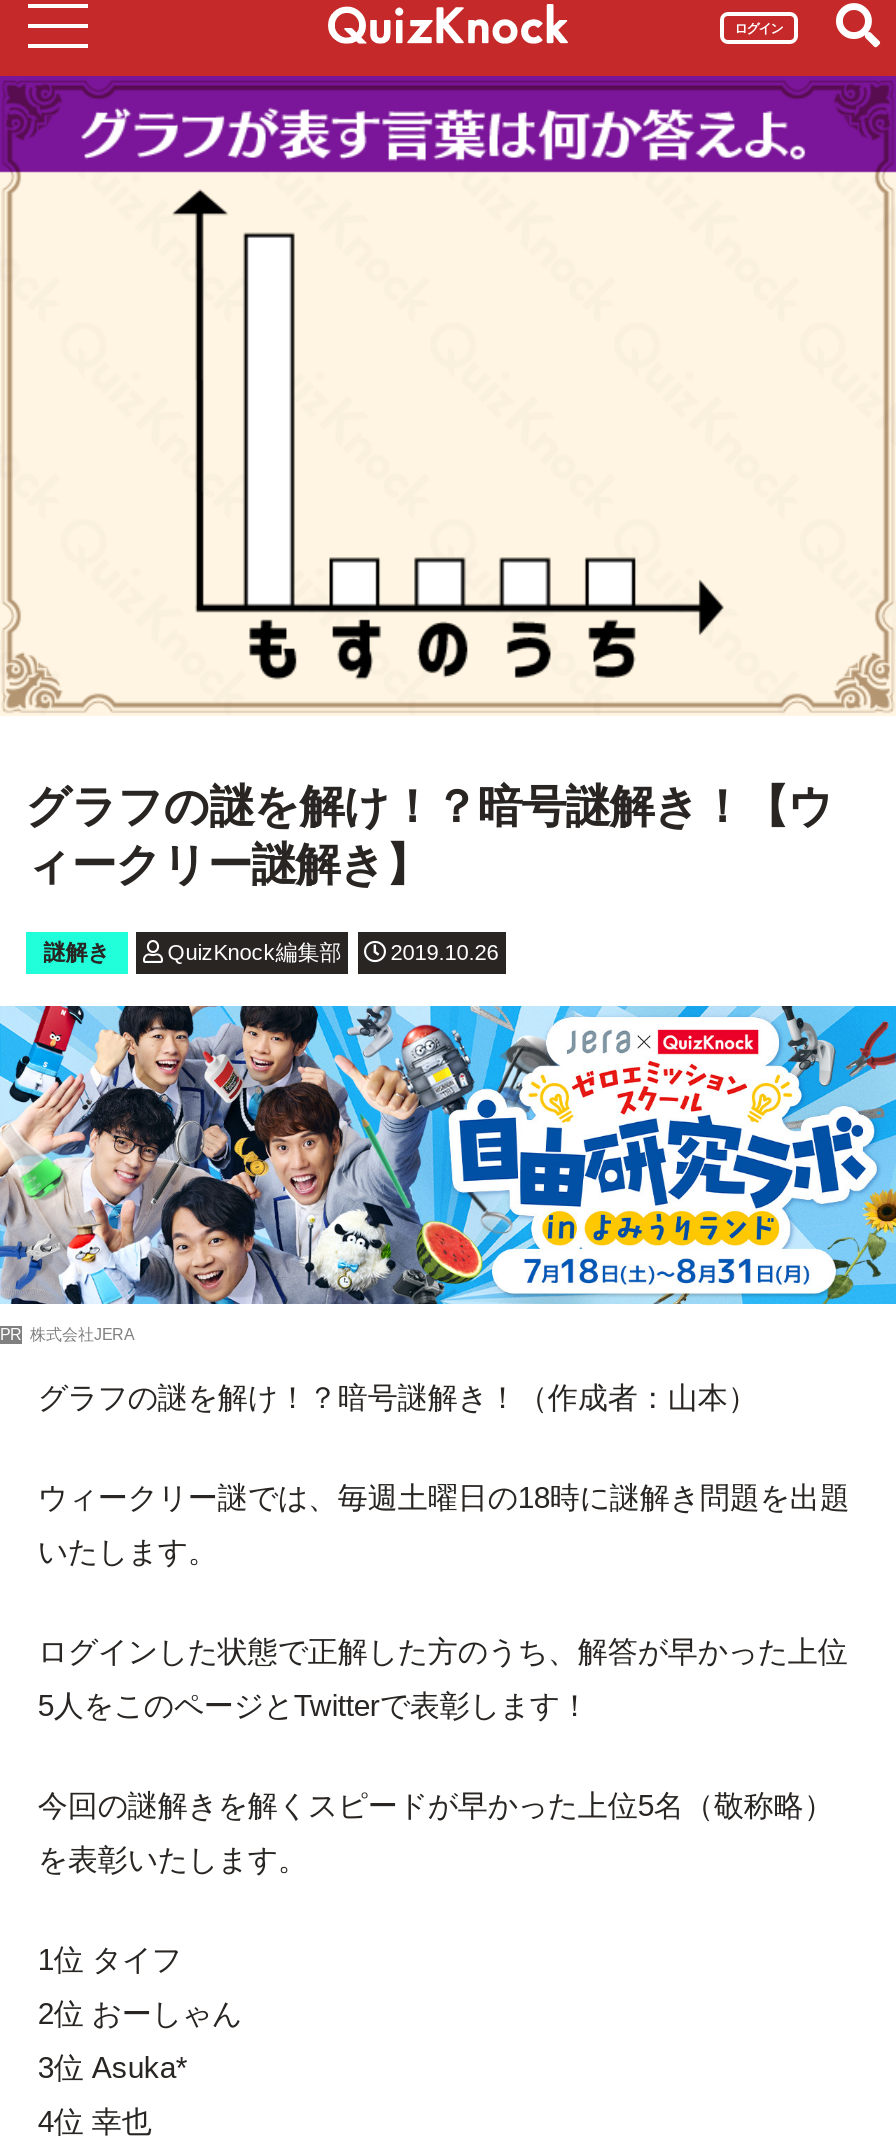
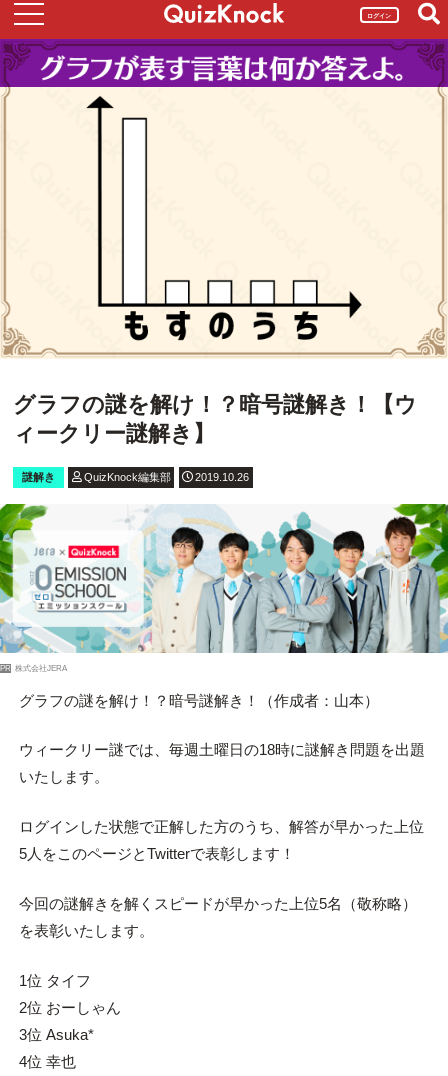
[6,1004,890,1306] [image] -> [3,503,445,654] [image]

